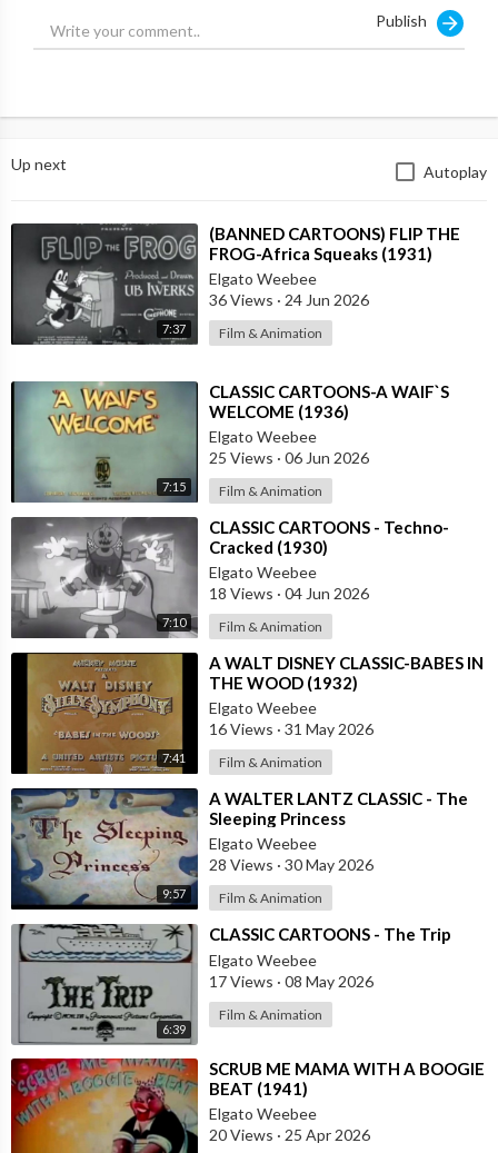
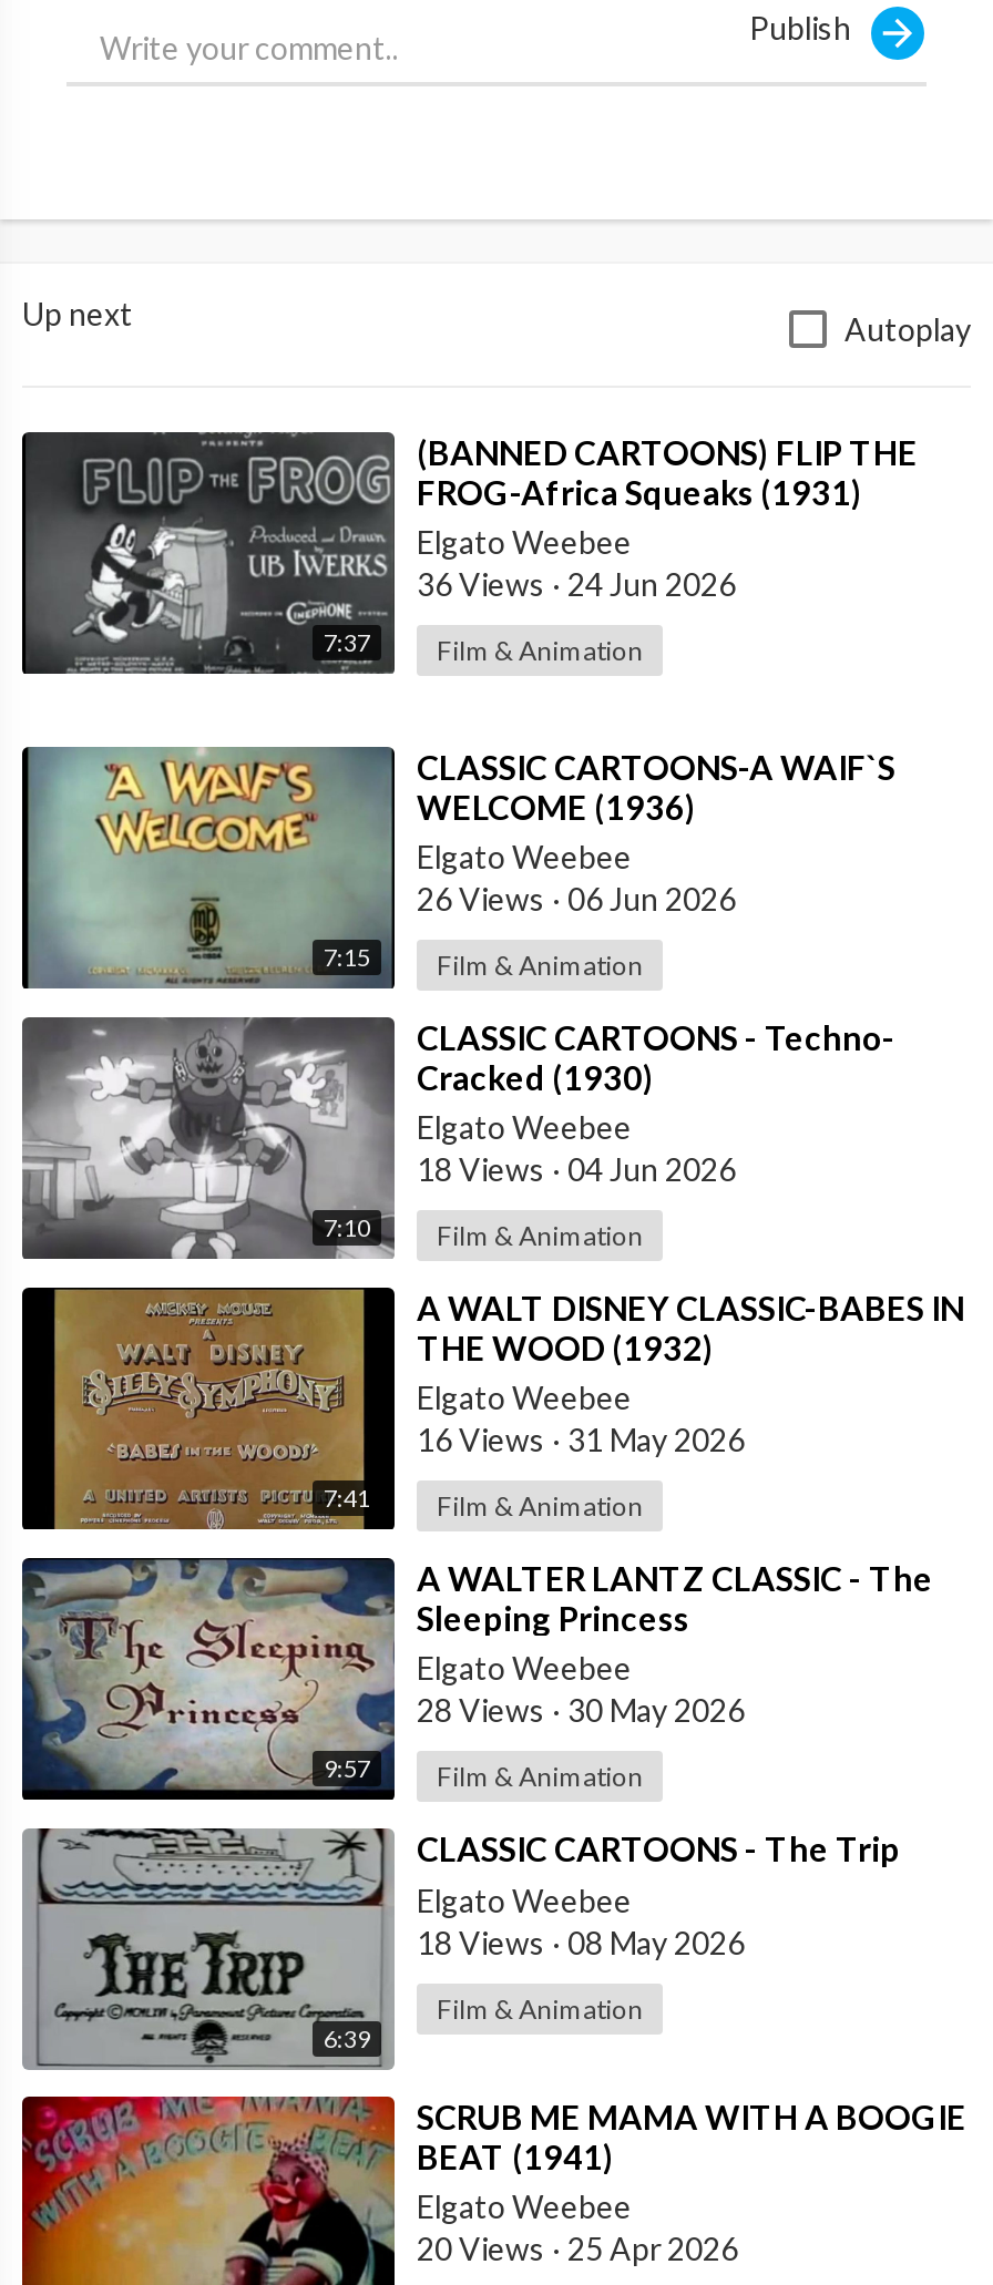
[209,448,369,467] 25 Views · 06 Jun 2026 -> [417,879,736,917] 26 Views · 06 Jun 2026
[209,972,373,990] 17 Views · 08 May 2026 -> [417,1923,745,1961] 18 Views · 08 May 2026

